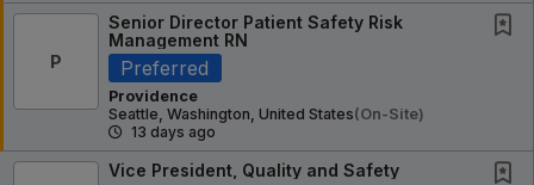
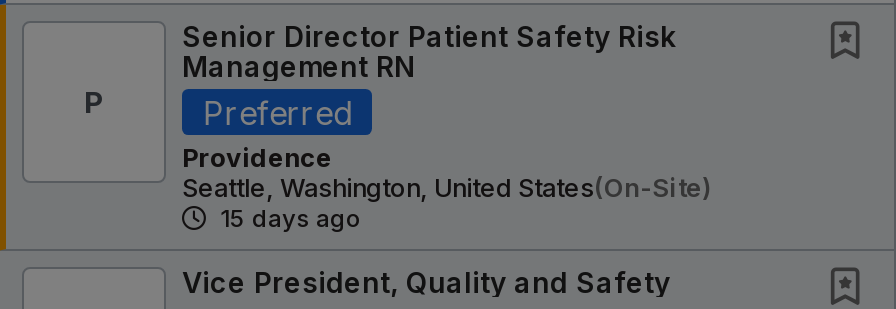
[128,122,216,140] 13 days ago -> [214,204,362,234] 15 days ago

